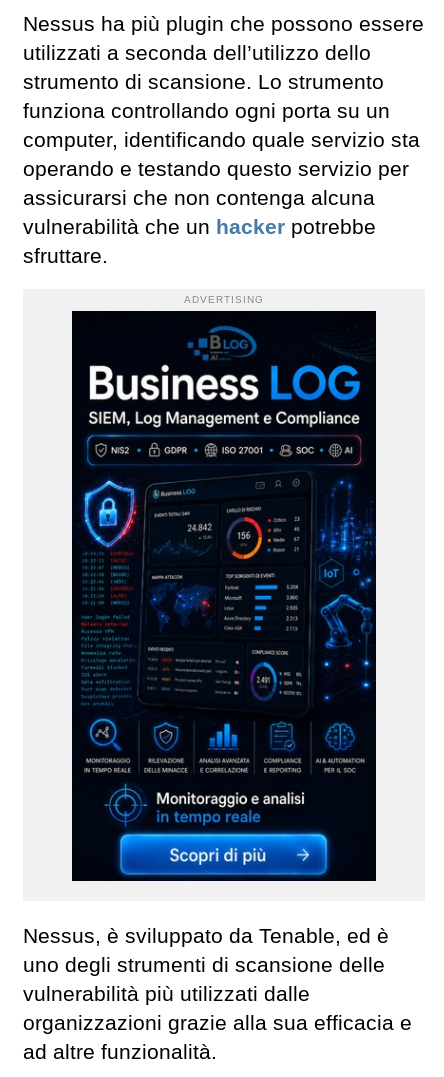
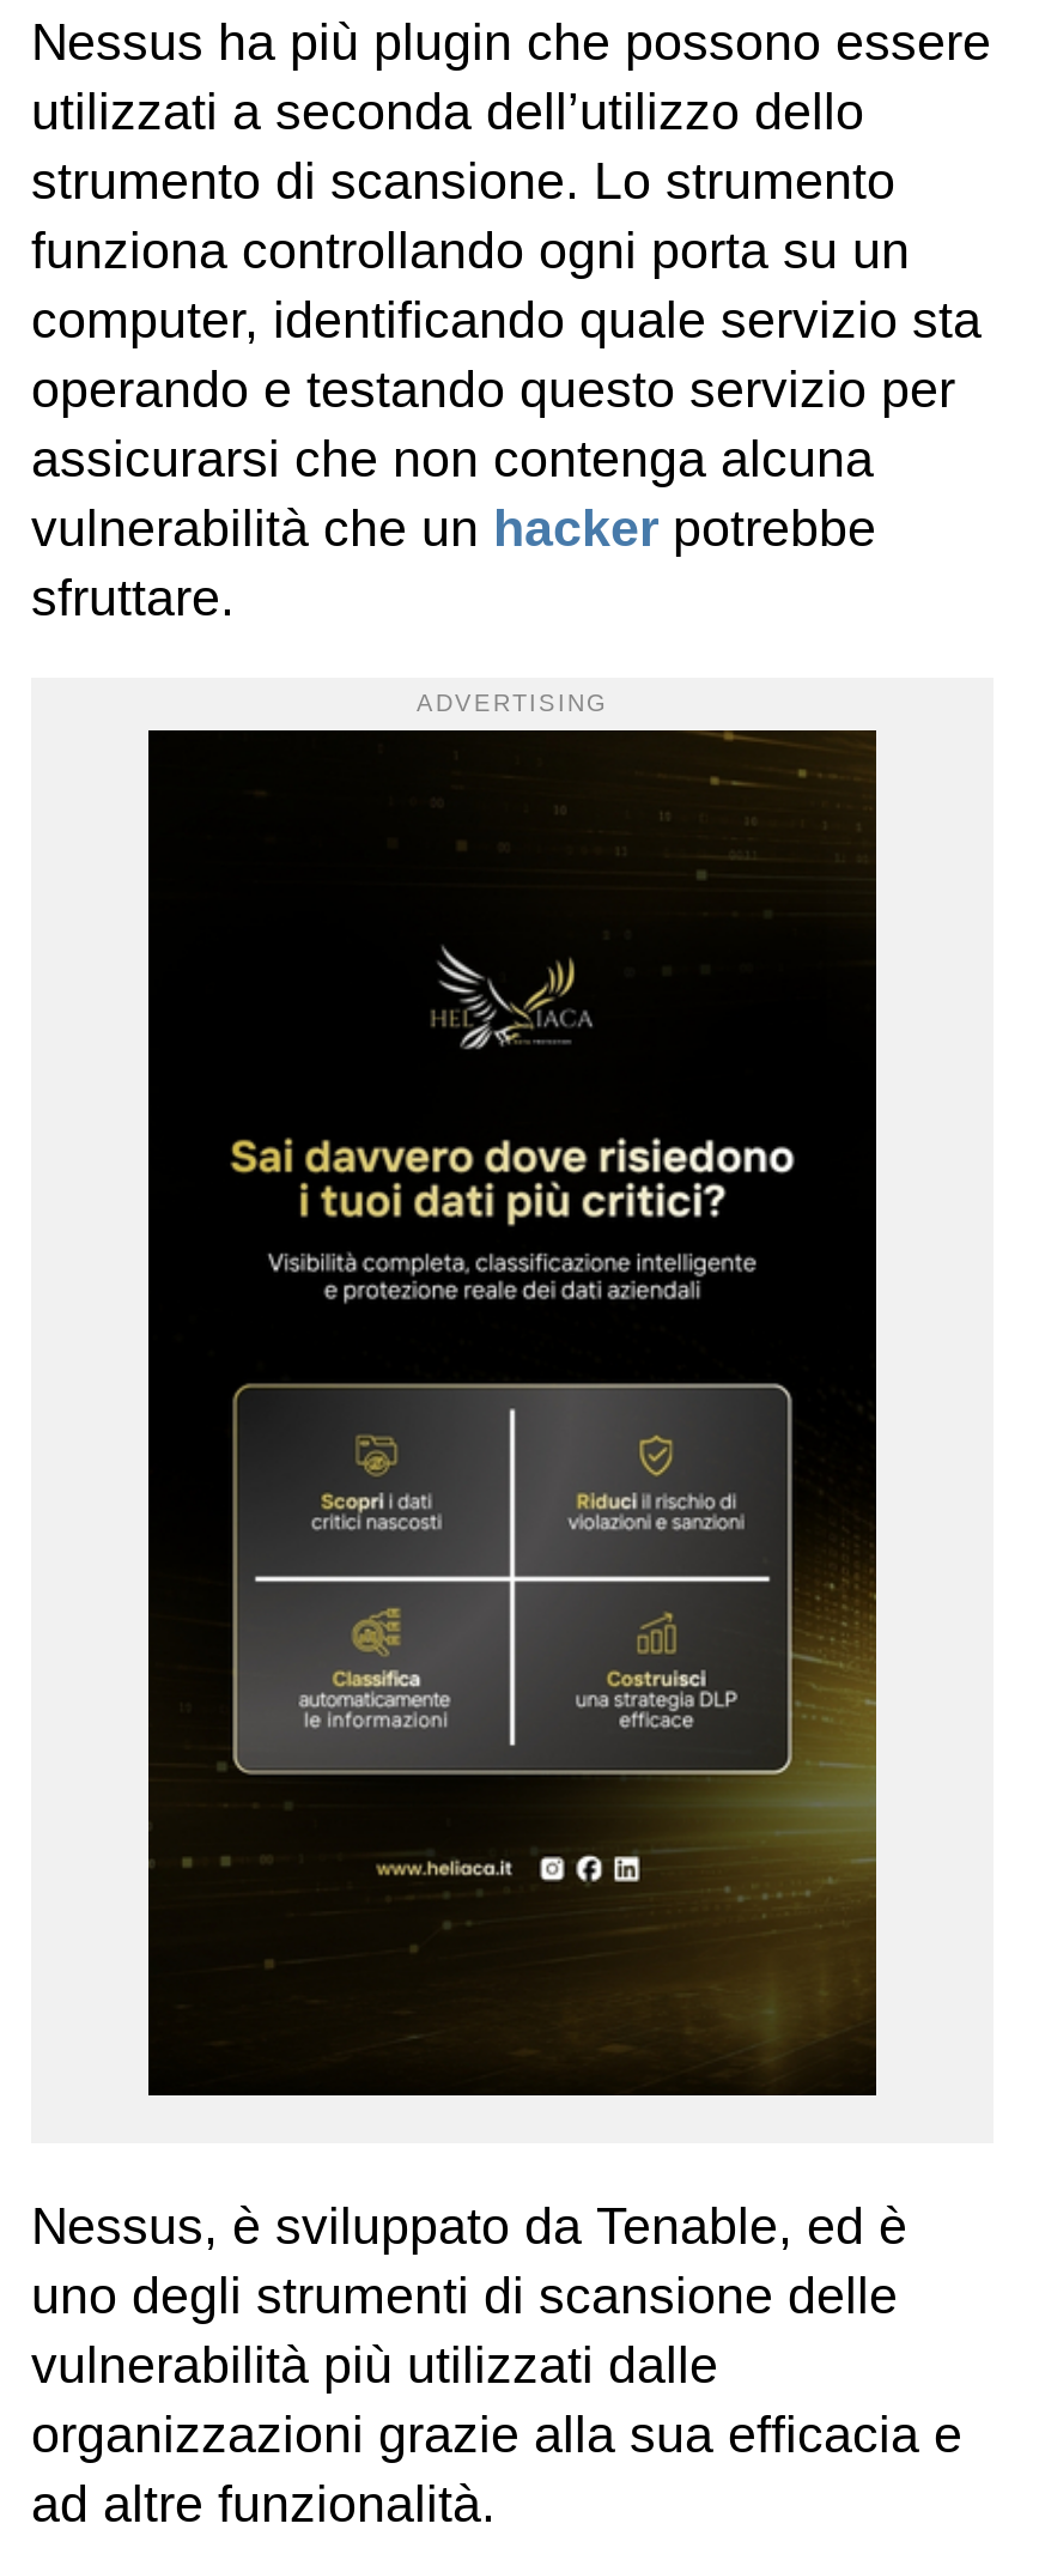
[76,311,377,880] [image] -> [148,730,879,2091] [image]

